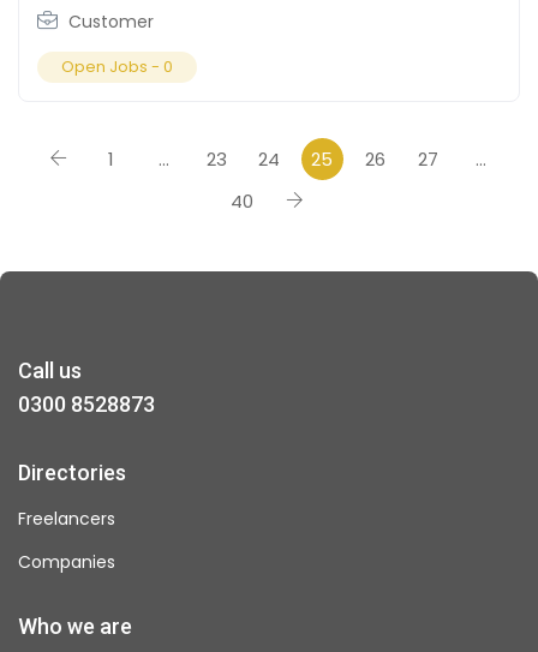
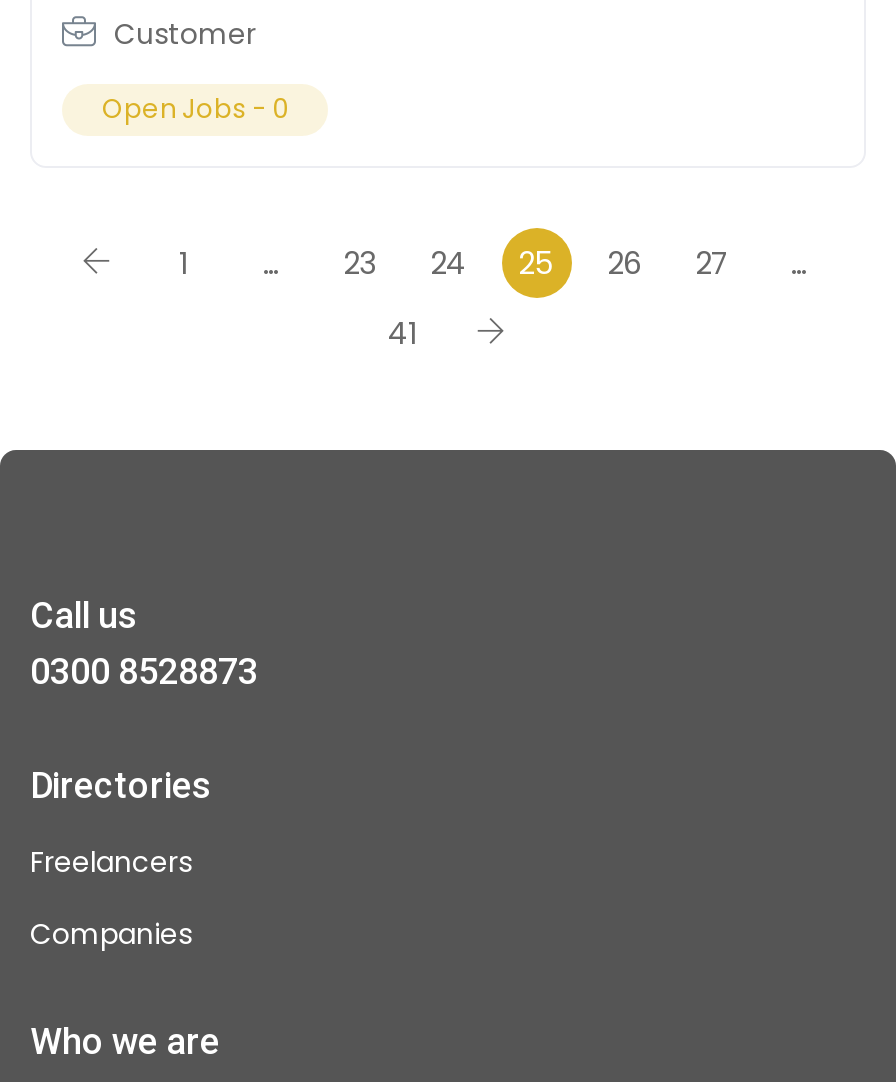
[231,188,253,213] 40 -> [388,311,418,353] 41

